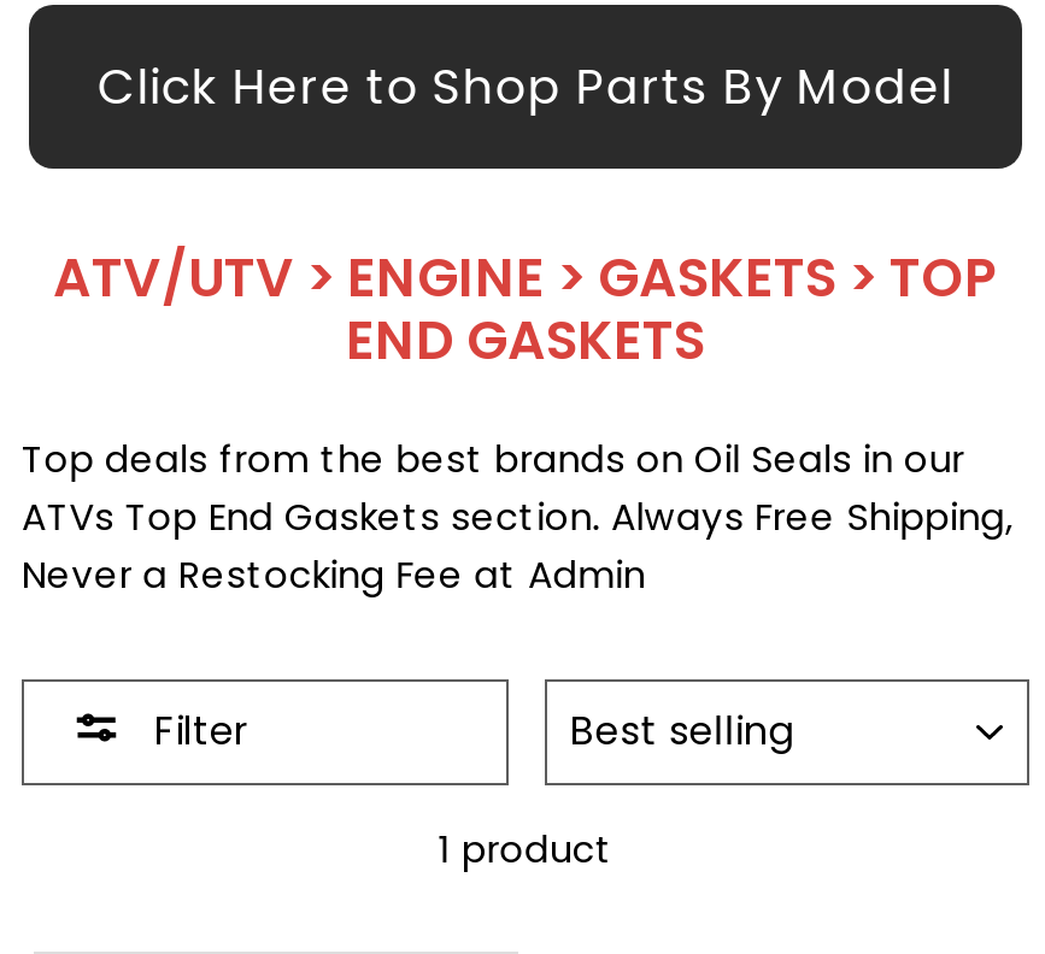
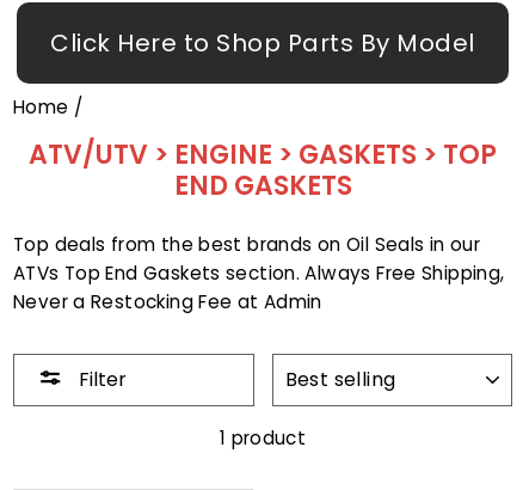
none -> [13,95,83,120] Home /

